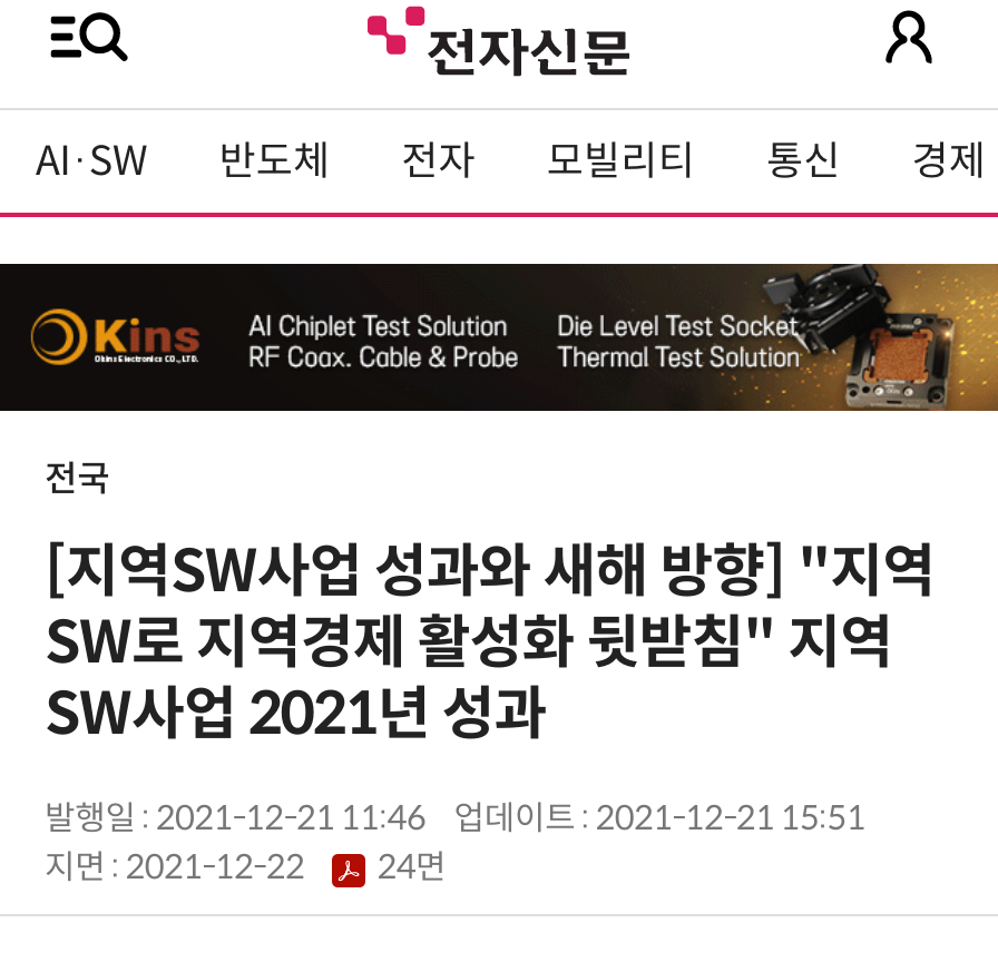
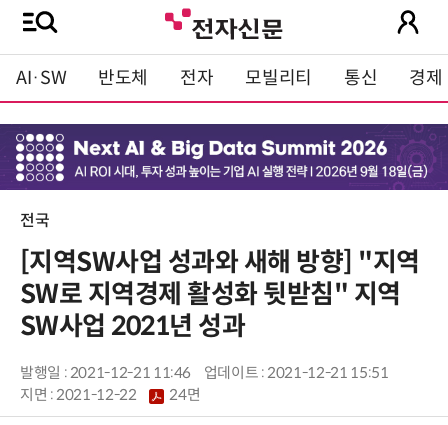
[7,264,991,413] [image] -> [3,123,445,191] [image]

